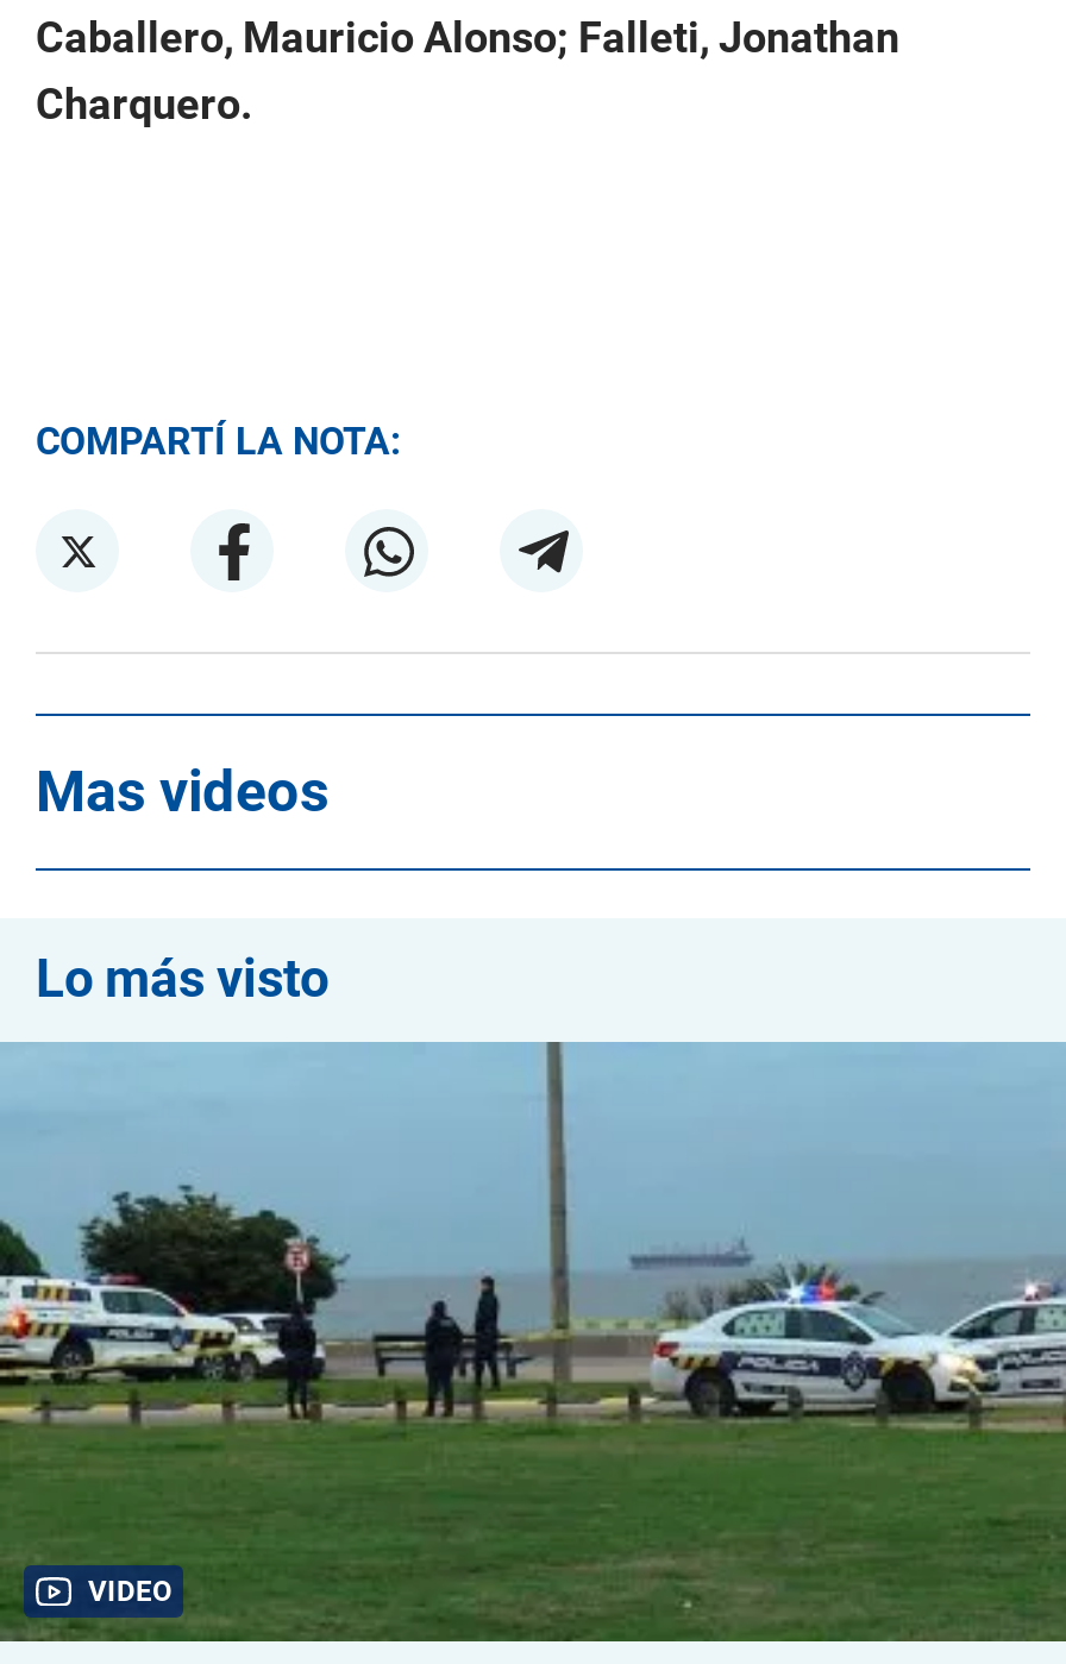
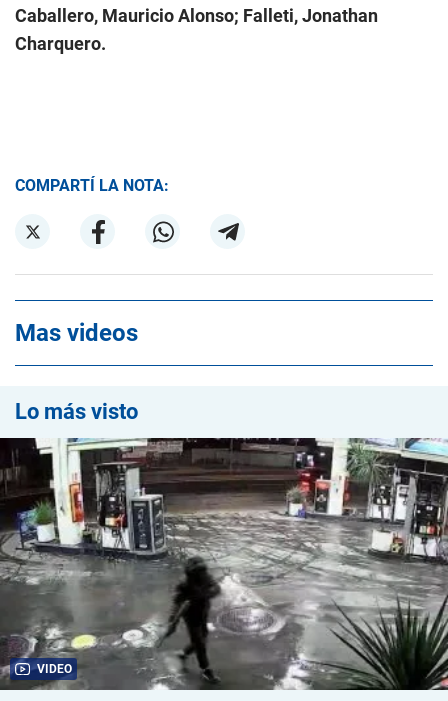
[7,1040,1059,1644] [image] -> [3,437,445,690] [image]

